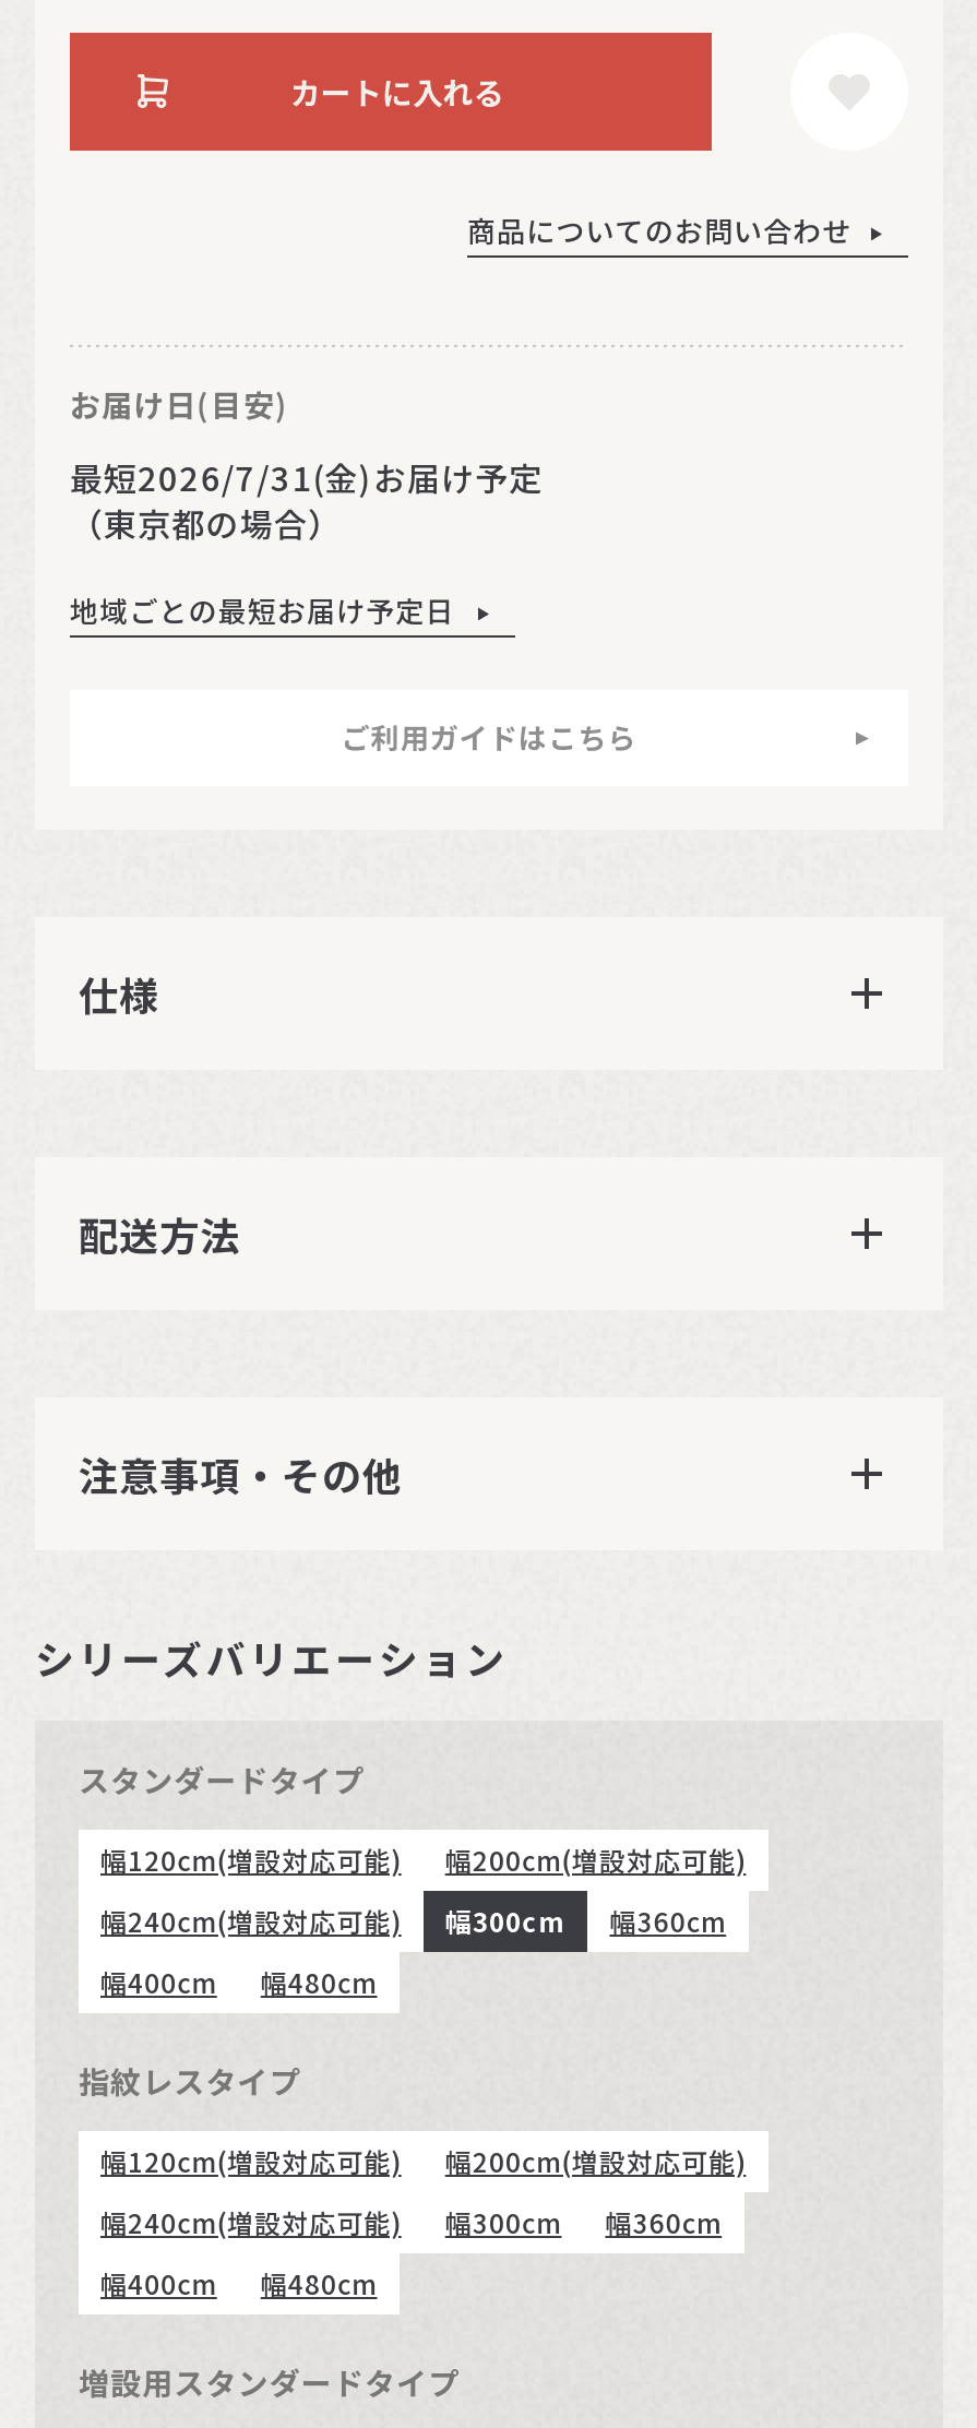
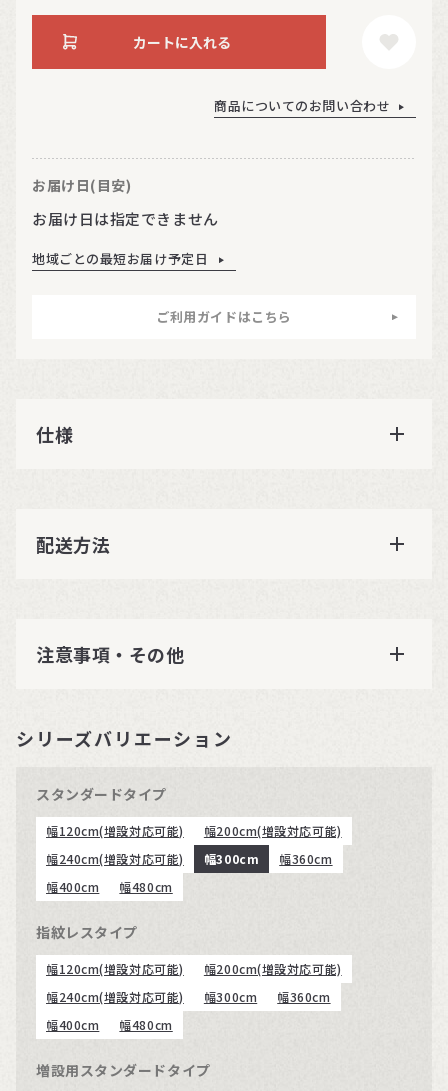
[70,455,543,546] 最短2026/7/31(金)お届け予定 | （東京都の場合） -> [32,208,219,229] お届け日は指定できません

